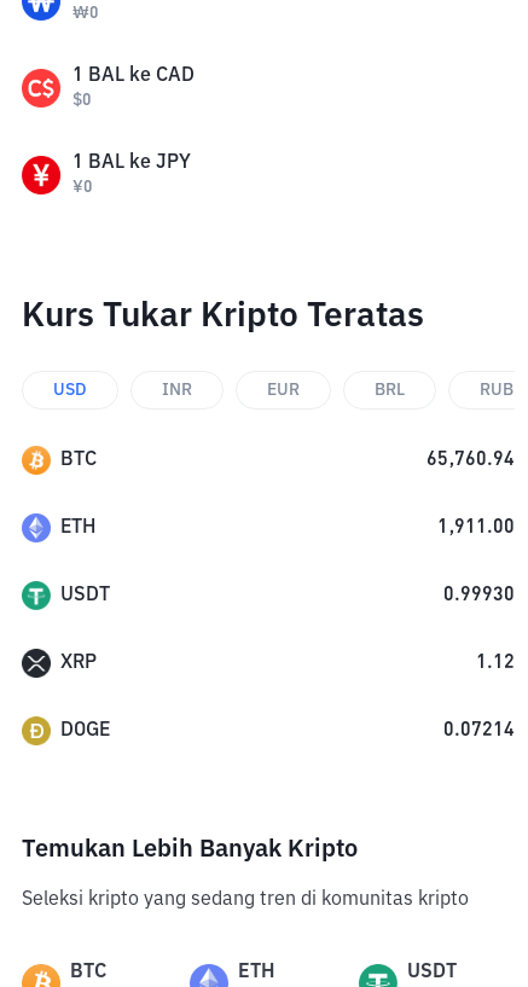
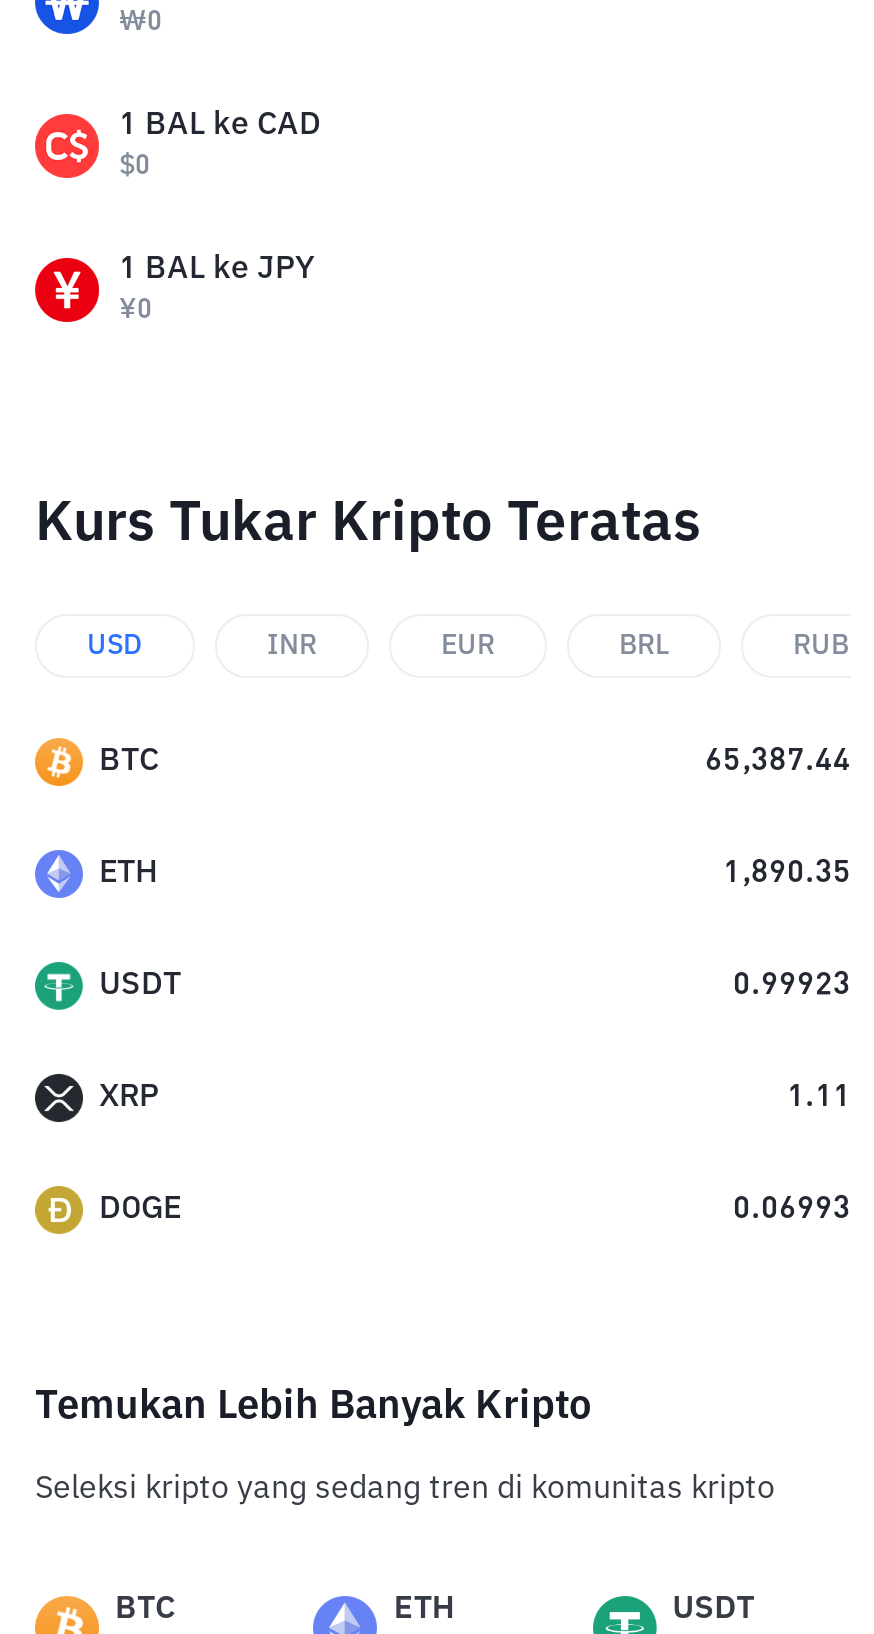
[427,451,515,470] 65,760.94 -> [705,746,851,778] 65,387.44
[437,518,515,538] 1,911.00 -> [723,858,851,890] 1,890.35
[443,586,515,605] 0.99930 -> [733,970,851,1002] 0.99923
[476,654,515,673] 1.12 -> [787,1082,851,1114] 1.11
[443,721,515,741] 0.07214 -> [733,1194,851,1226] 0.06993

